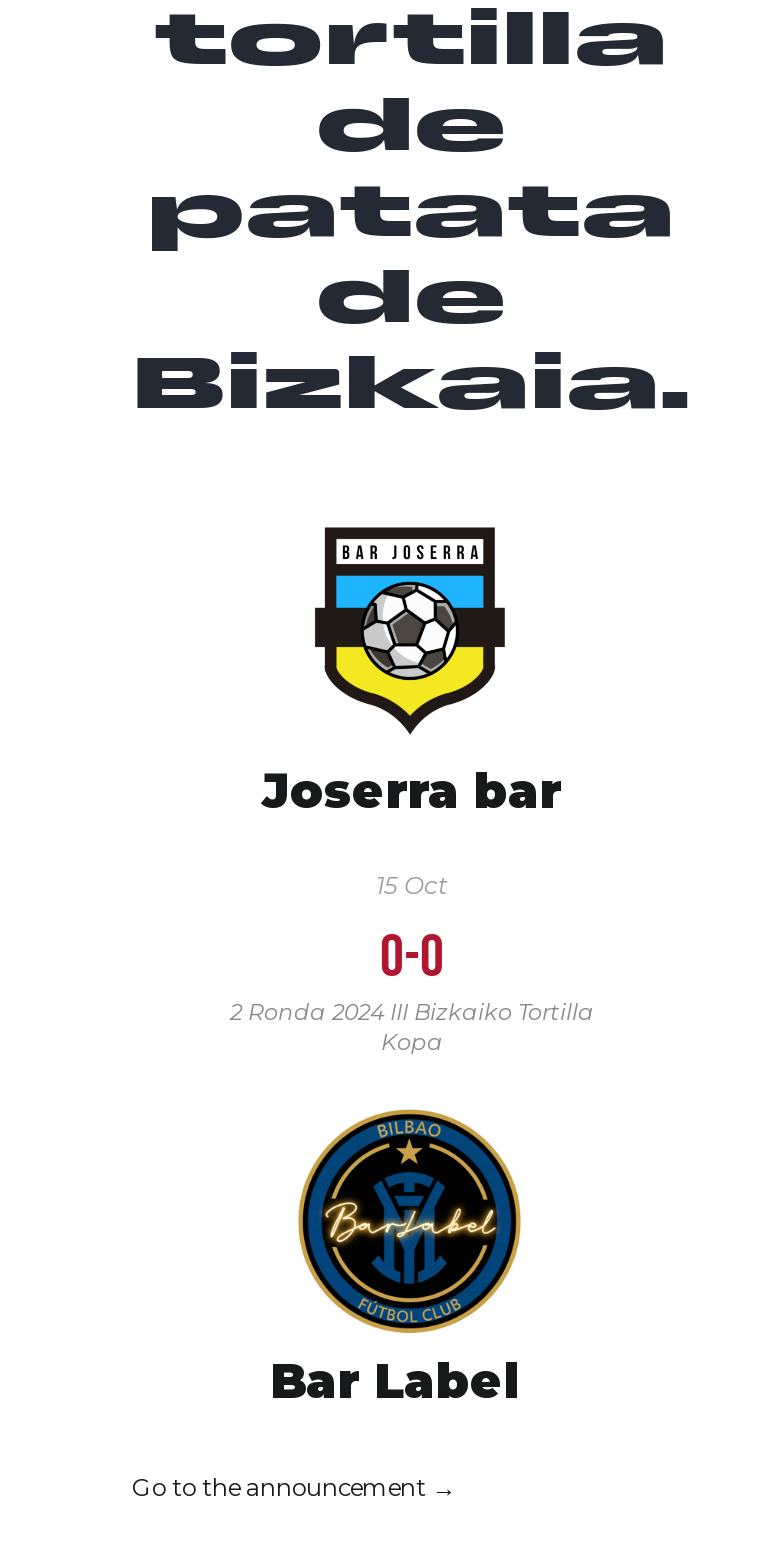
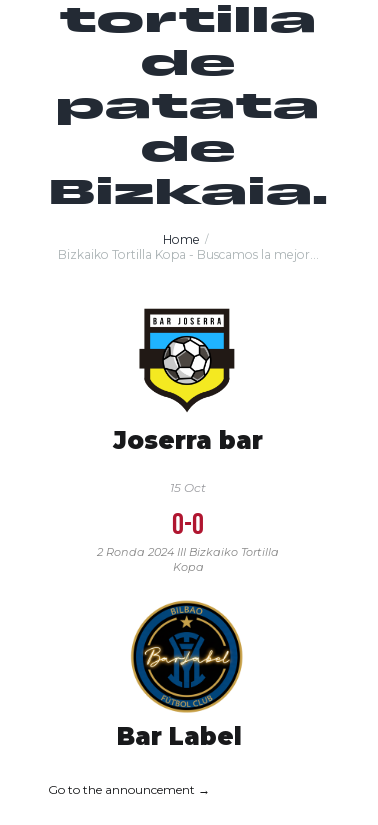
none -> [57,232,318,262] Home | Bizkaiko Tortilla Kopa - Buscamos la mejor...

